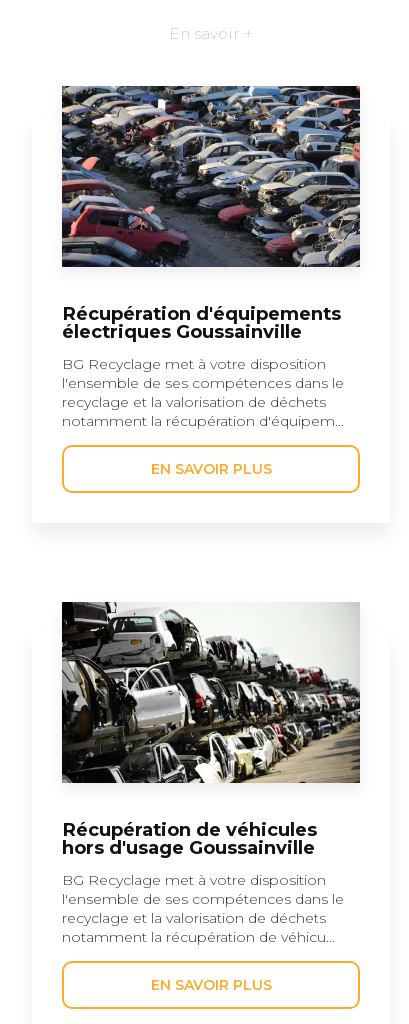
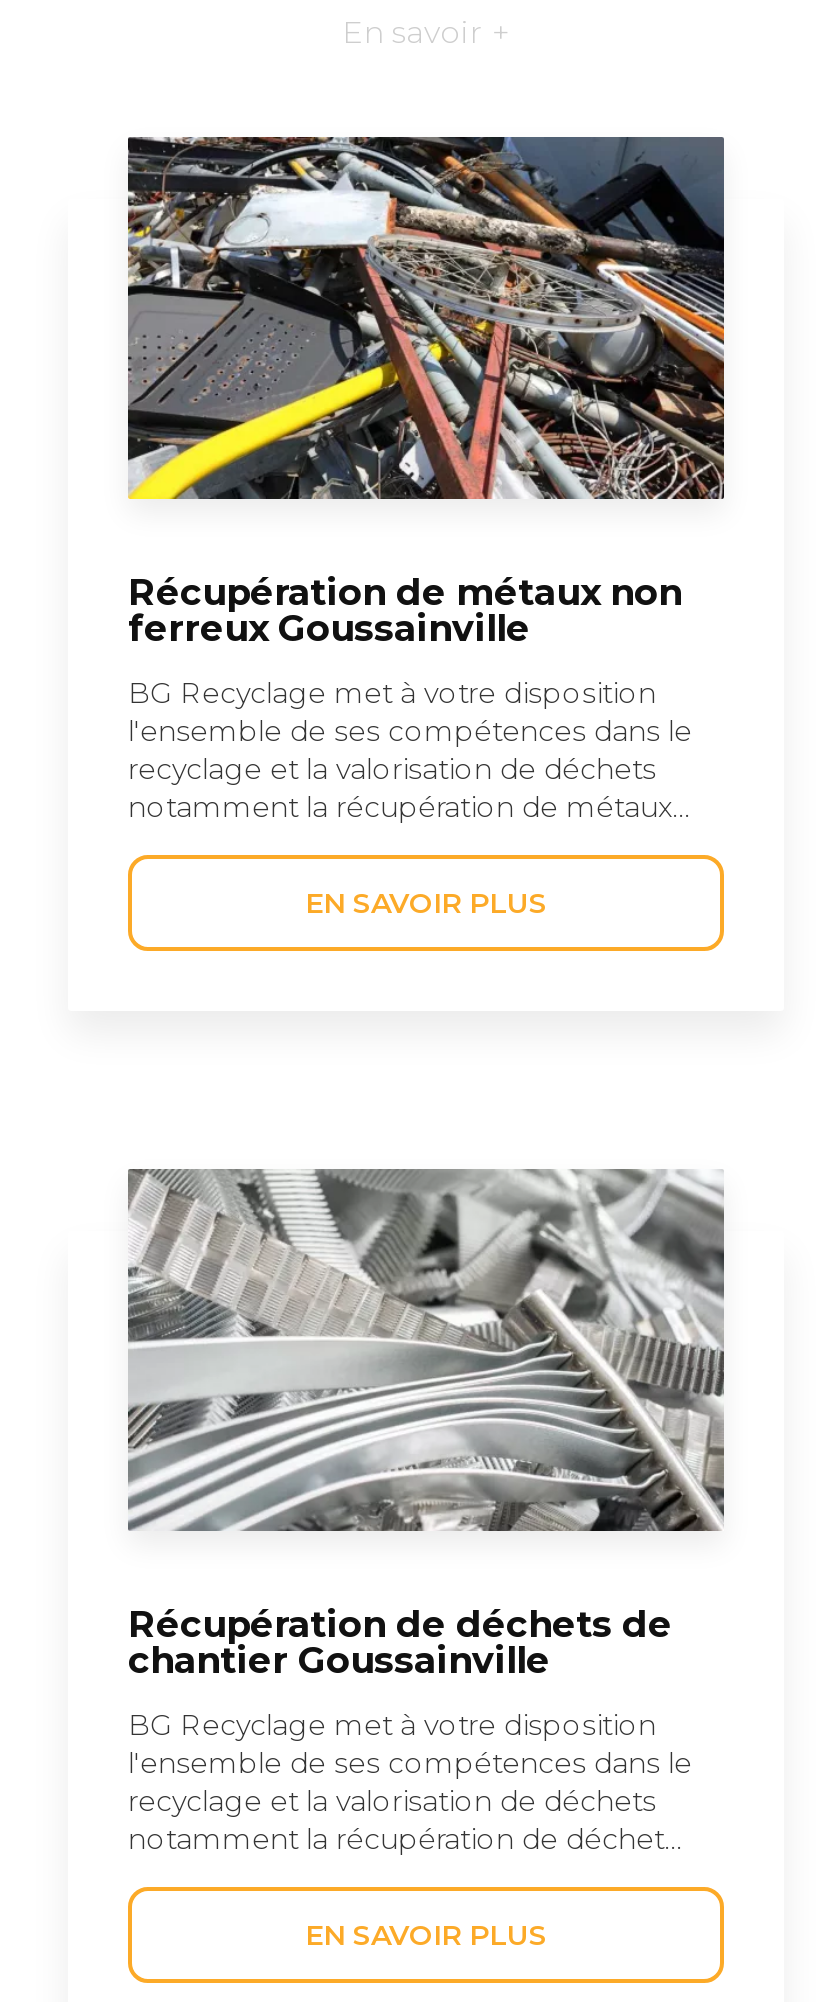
[61,85,361,343] [image] | Récupération d'équipements | électriques Goussainville -> [126,135,726,651] [image] | Récupération de métaux non | ferreux Goussainville
[62,412,344,430] notamment la récupération d'équipem... -> [128,789,690,825] notamment la récupération de métaux...
[61,602,361,859] [image] | Récupération de véhicules | hors d'usage Goussainville -> [128,1167,726,1683] [image] | Récupération de déchets de | chantier Goussainville
[62,928,335,946] notamment la récupération de véhicu... -> [128,1821,682,1857] notamment la récupération de déchet...

